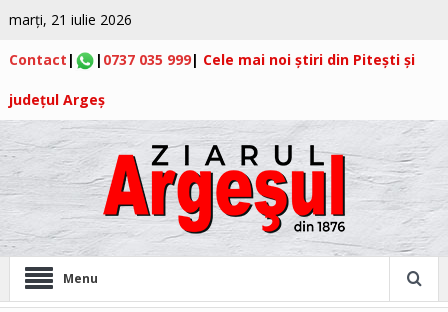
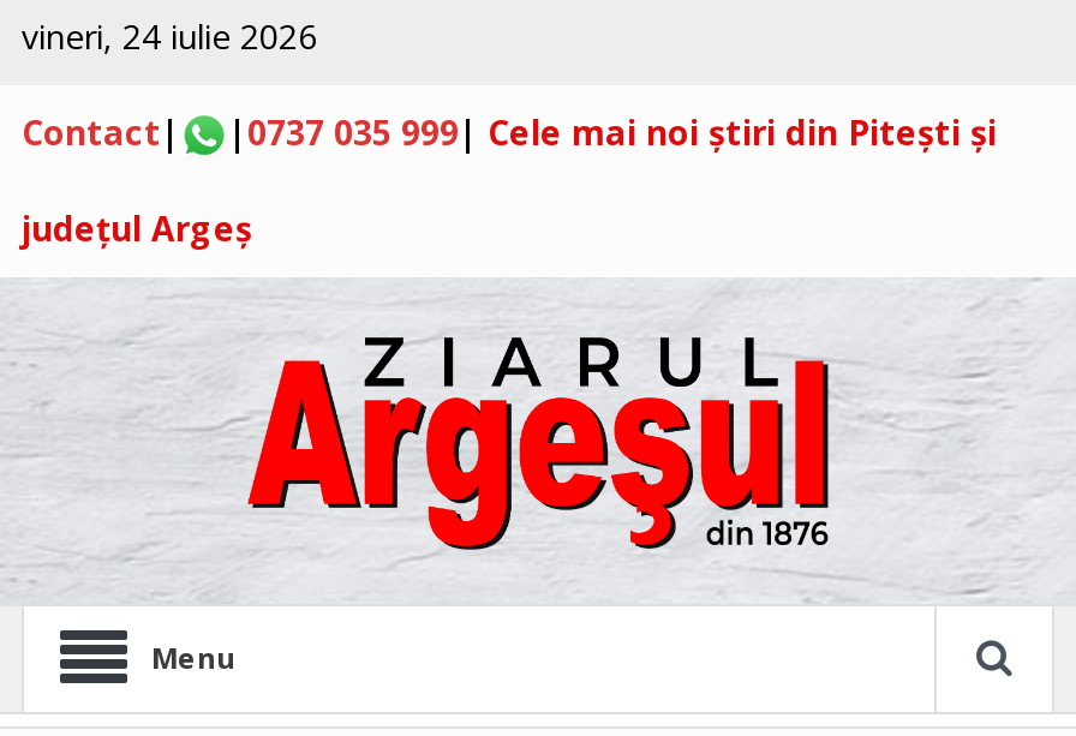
[9,10,132,29] marți, 21 iulie 2026 -> [22,13,317,59] vineri, 24 iulie 2026

